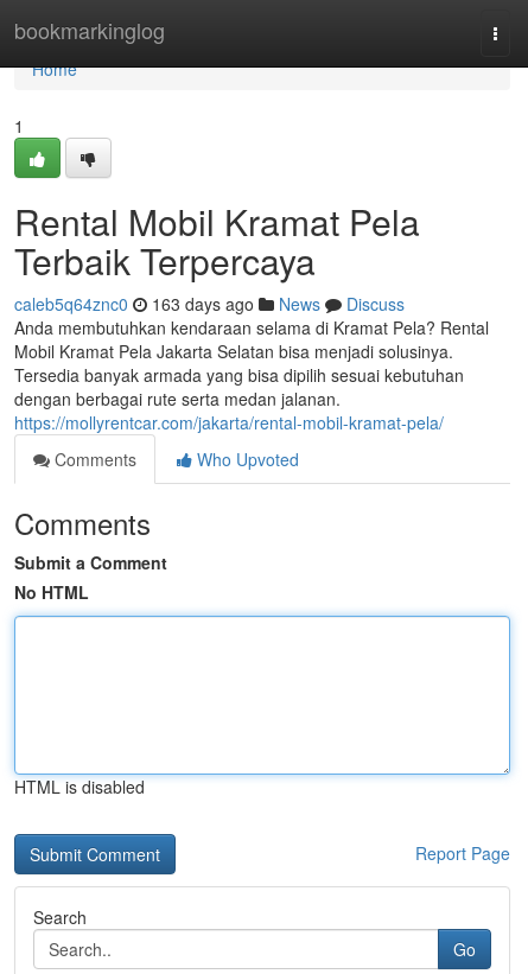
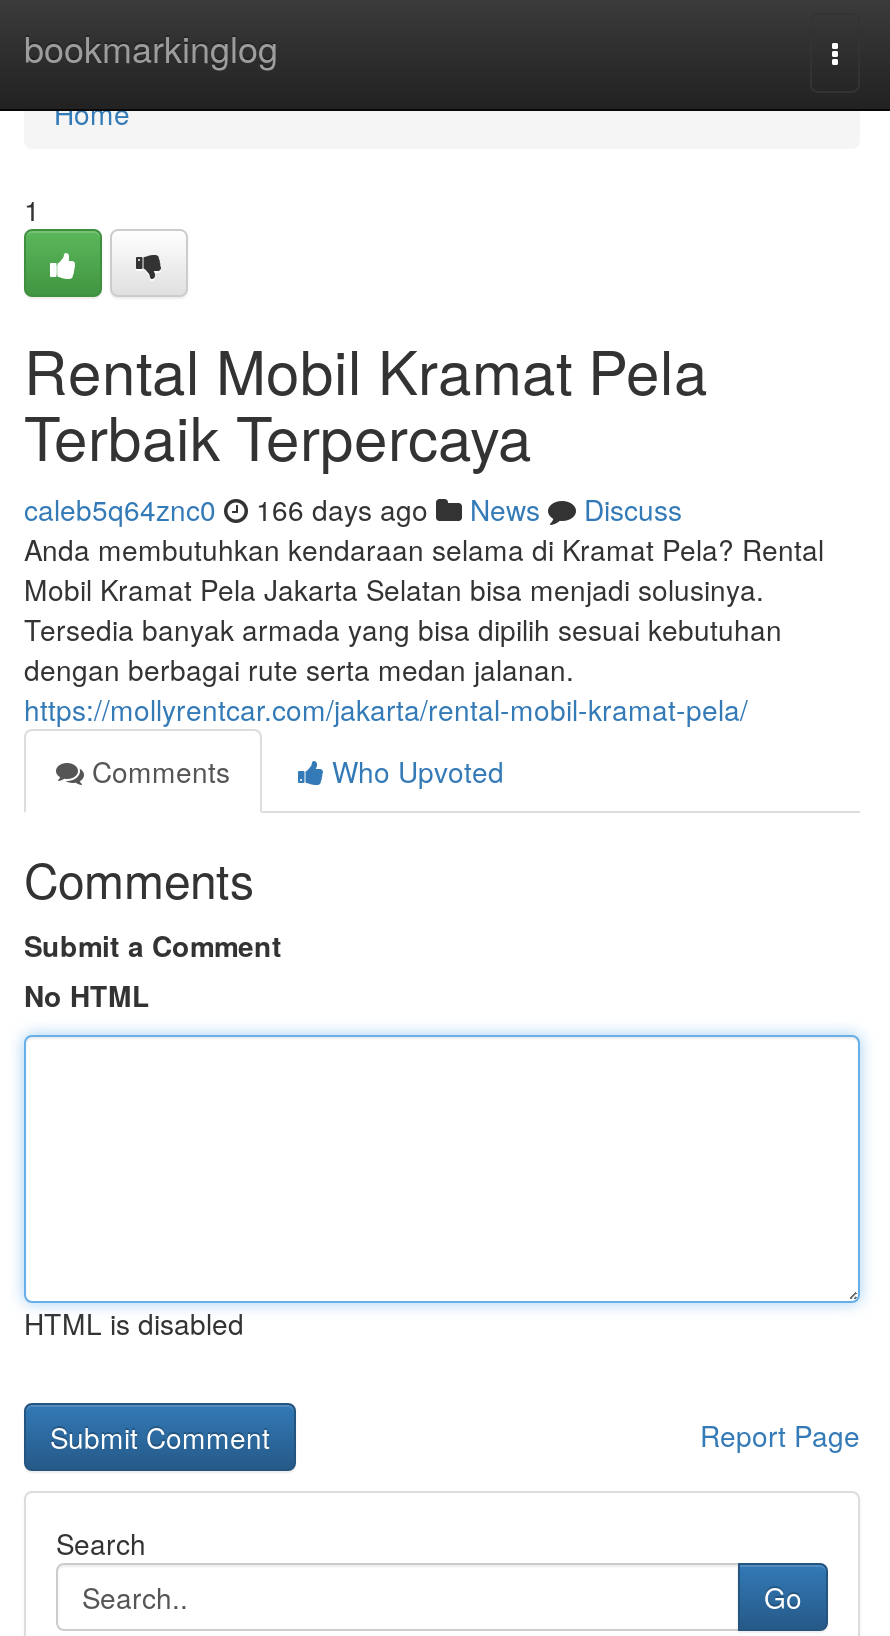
[14,292,405,316] caleb5q64znc0 163 days ago News Discuss -> [24,489,682,529] caleb5q64znc0 166 days ago News Discuss

